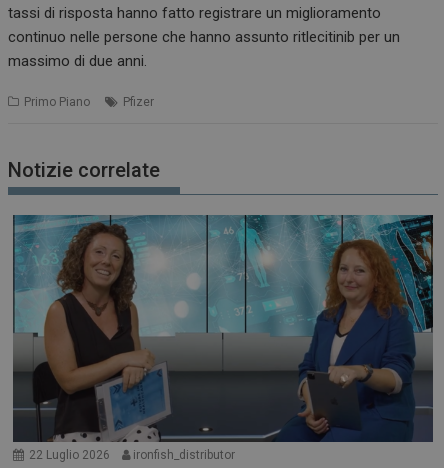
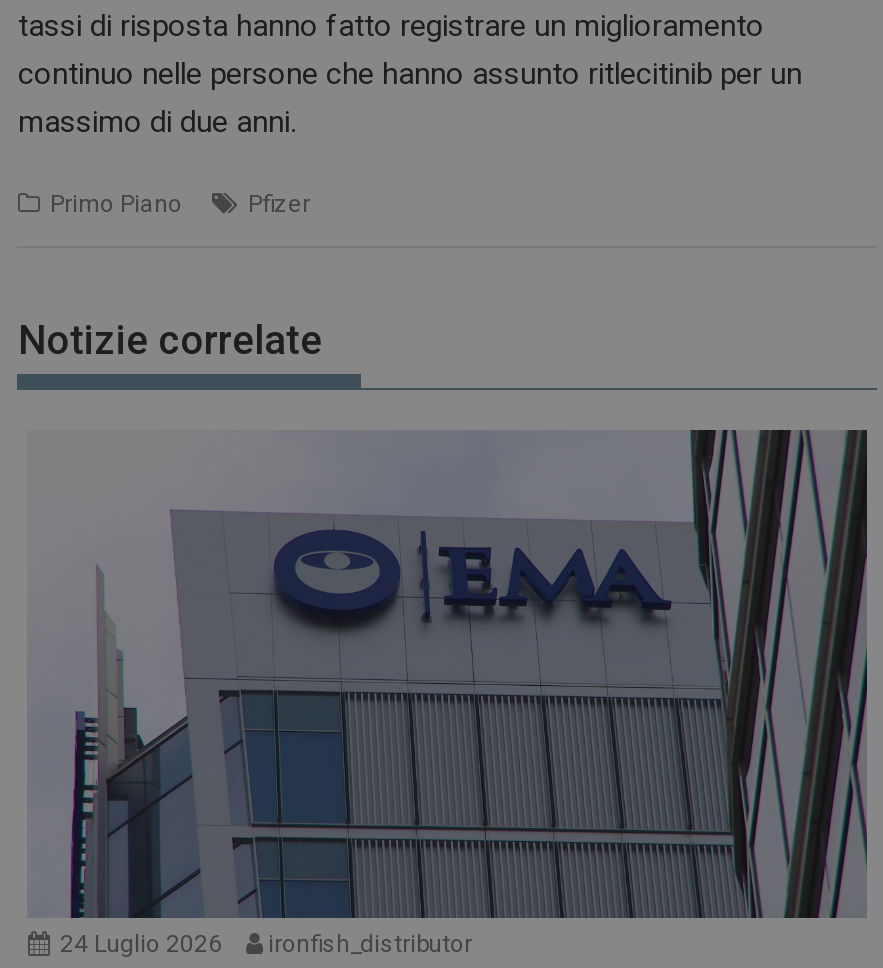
[12,214,434,462] [image] | 22 Luglio 2026 ironfish_distributor -> [27,428,869,958] [image] | 24 Luglio 2026 ironfish_distributor

